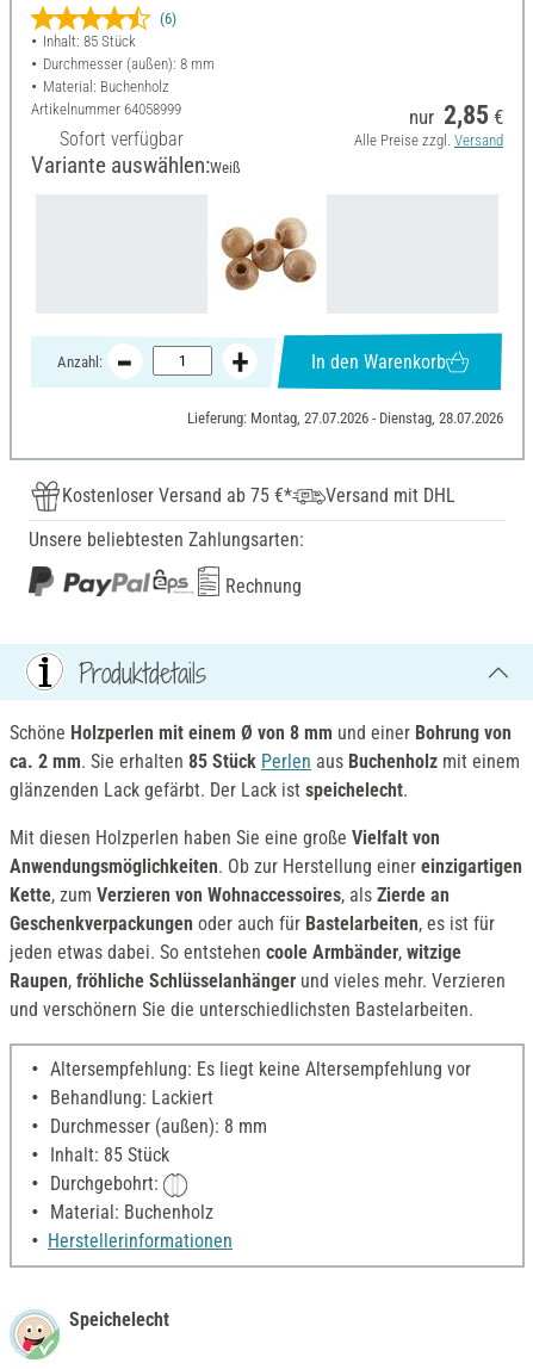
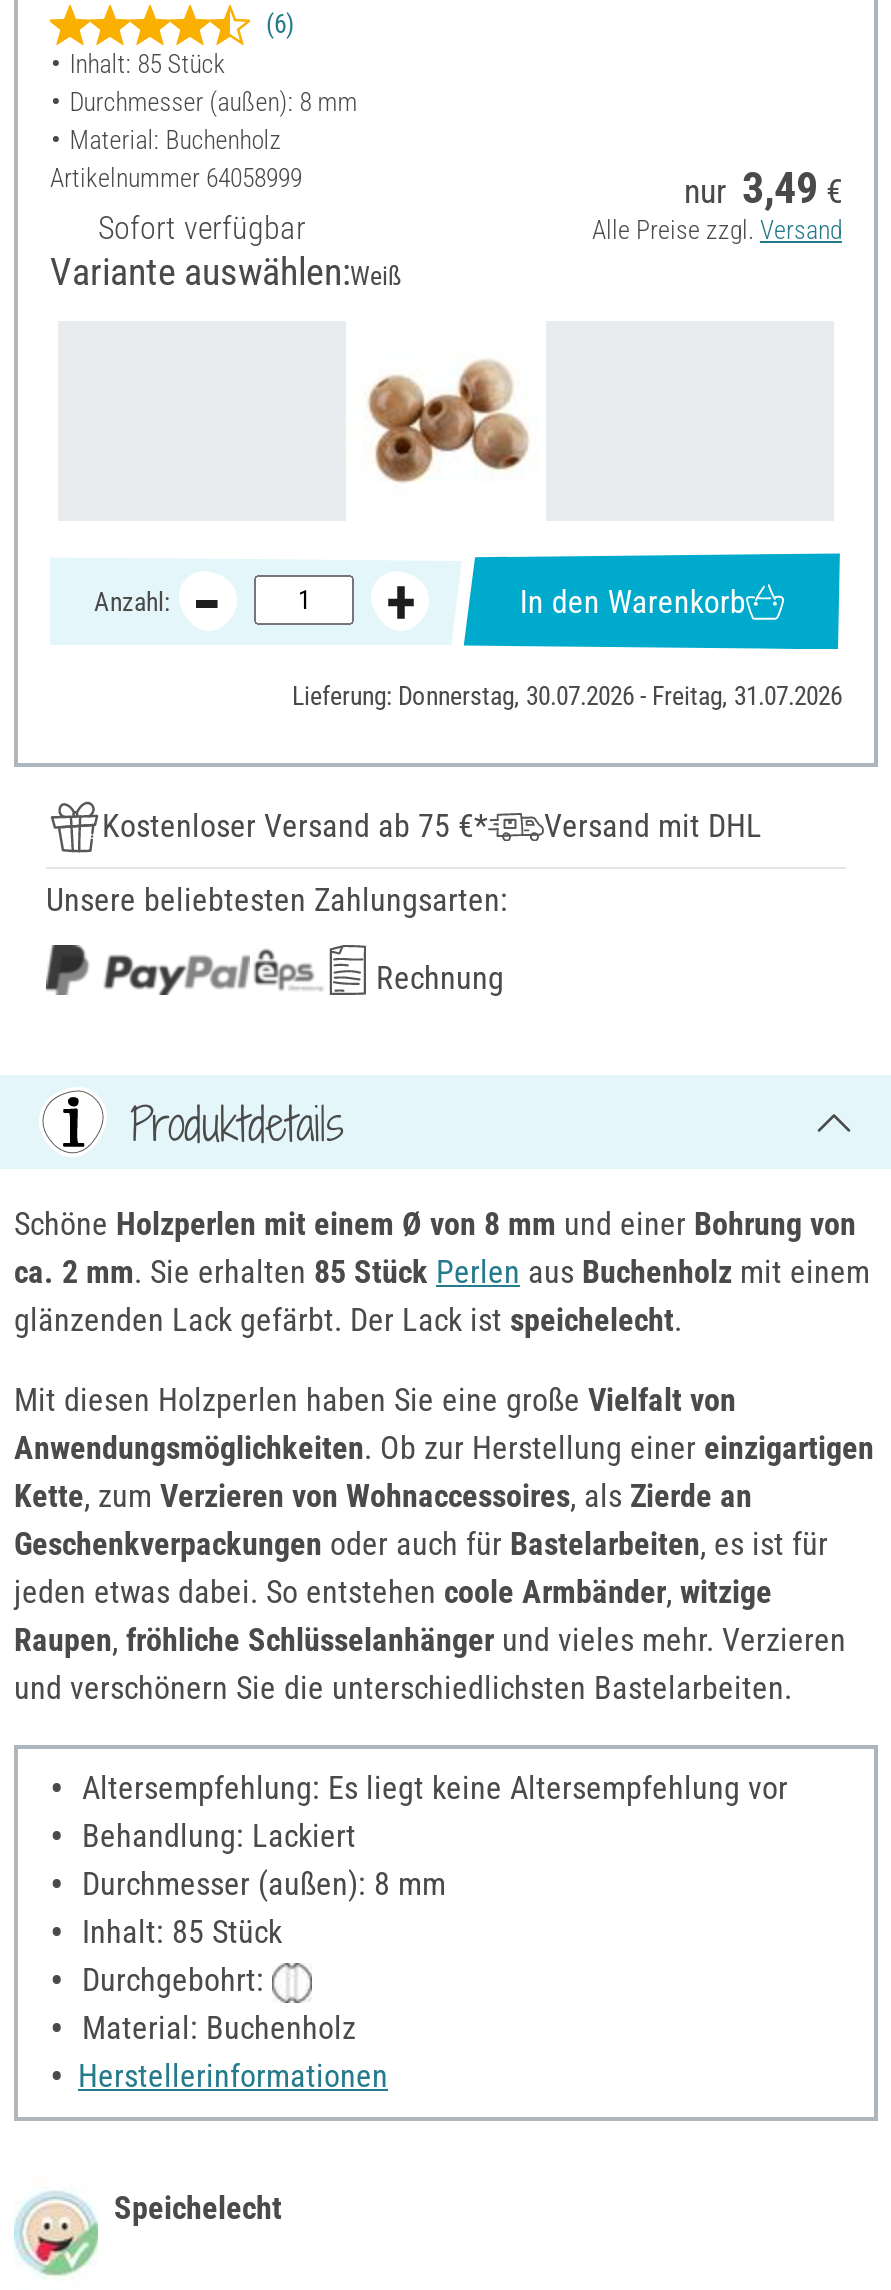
[409,100,503,130] nur 2,85 € -> [684,163,842,213] nur 3,49 €
[187,410,503,427] Lieferung: Montag, 27.07.2026 - Dienstag, 28.07.2026 -> [292,682,842,712] Lieferung: Donnerstag, 30.07.2026 - Freitag, 31.07.2026

